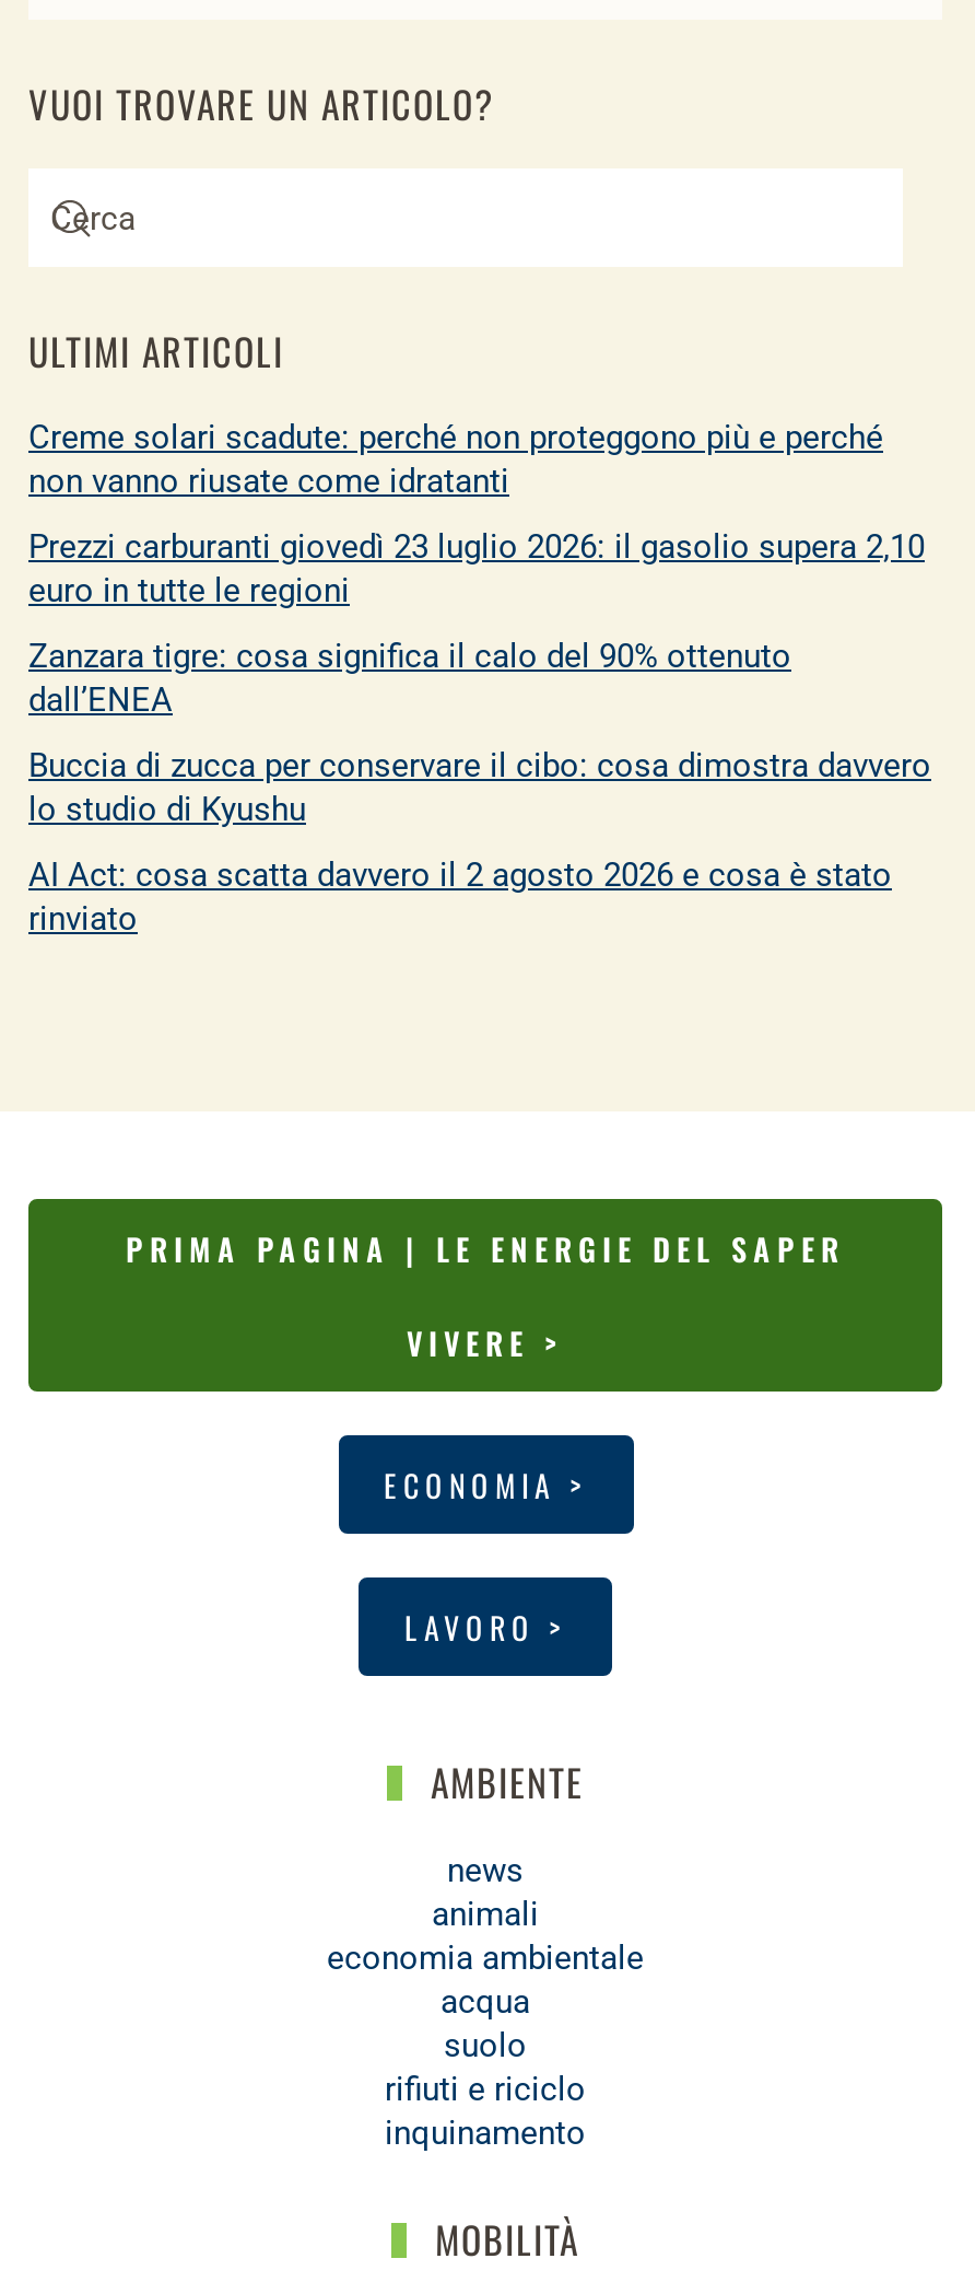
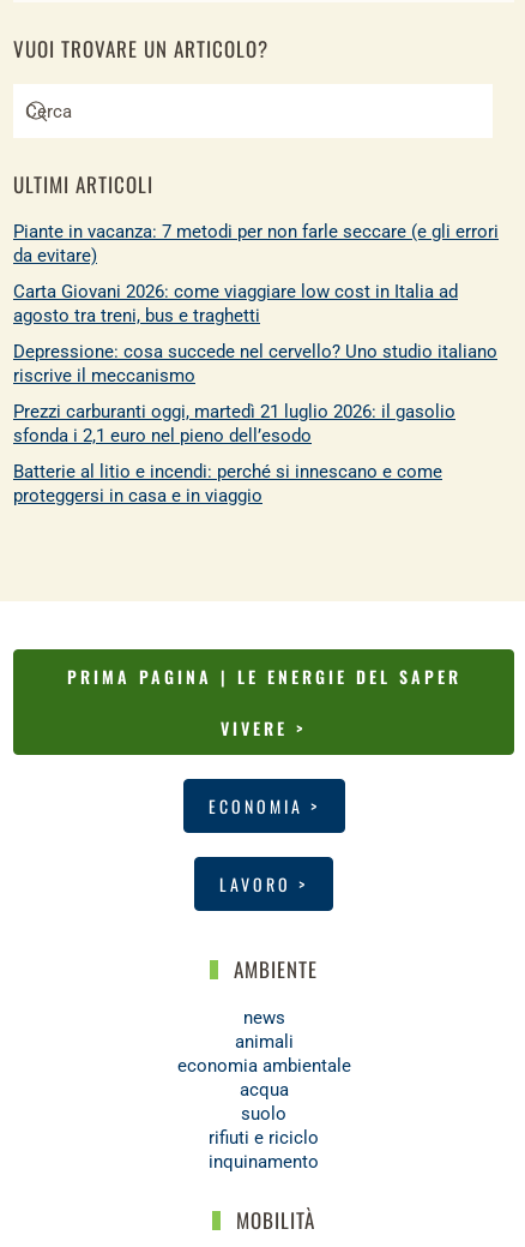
[28,418,883,501] Creme solari scadute: perché non proteggono più e perché | non vanno riusate come idratanti -> [13,221,499,266] Piante in vacanza: 7 metodi per non farle seccare (e gli errori | da evitare)
[28,527,925,610] Prezzi carburanti giovedì 23 luglio 2026: il gasolio supera 2,10 | euro in tutte le regioni -> [13,281,458,326] Carta Giovani 2026: come viaggiare low cost in Italia ad | agosto tra treni, bus e traghetti
[28,637,791,720] Zanzara tigre: cosa significa il calo del 90% ottenuto | dall’ENEA -> [13,341,497,386] Depressione: cosa succede nel cervello? Uno studio italiano | riscrive il meccanismo
[28,746,931,829] Buccia di zucca per conservare il cibo: cosa dimostra davvero | lo studio di Kyushu -> [13,401,455,446] Prezzi carburanti oggi, martedì 21 luglio 2026: il gasolio | sfonda i 2,1 euro nel pieno dell’esodo
[28,855,892,939] AI Act: cosa scatta davvero il 2 agosto 2026 e cosa è stato | rinviato -> [13,461,442,506] Batterie al litio e incendi: perché si innescano e come | proteggersi in casa e in viaggio

